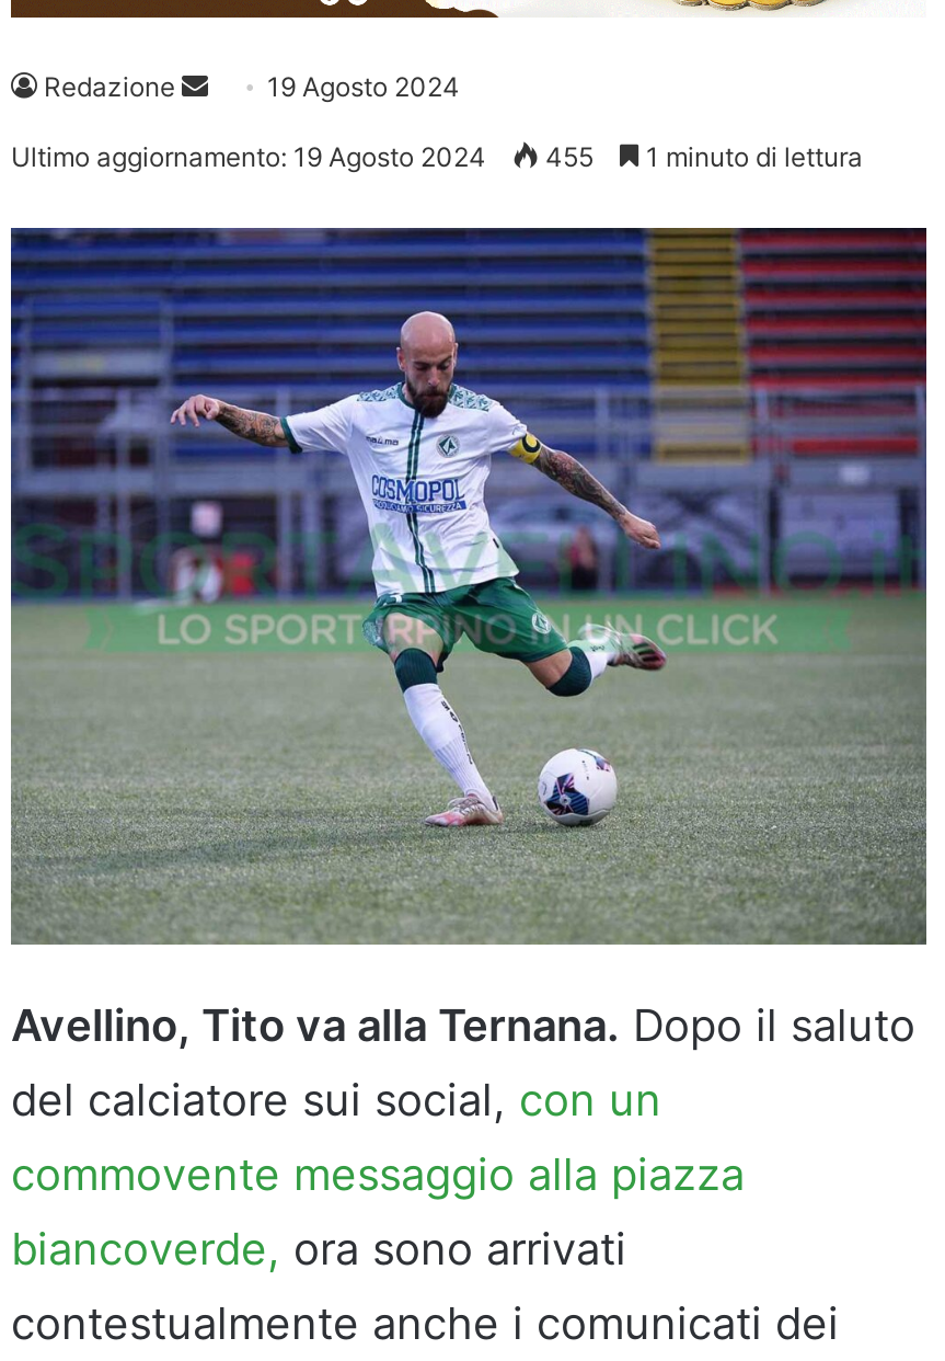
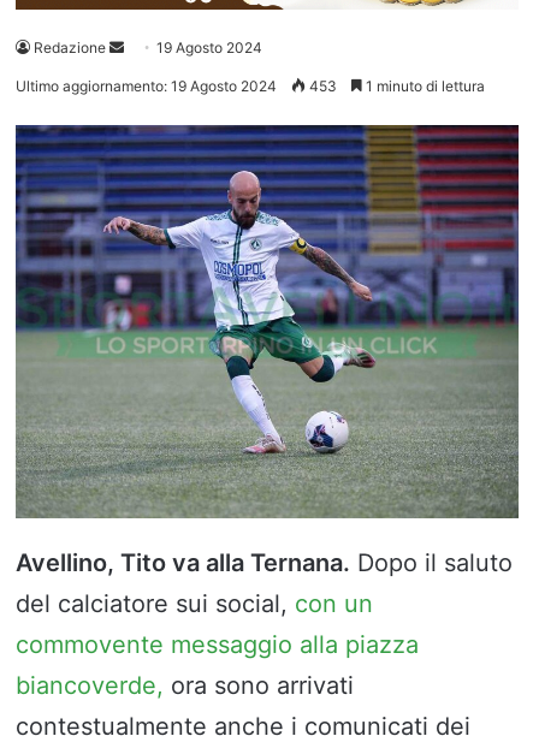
[11,141,863,174] Ultimo aggiornamento: 19 Agosto 2024 455 1 minuto di lettura -> [16,77,485,95] Ultimo aggiornamento: 19 Agosto 2024 453 1 minuto di lettura

